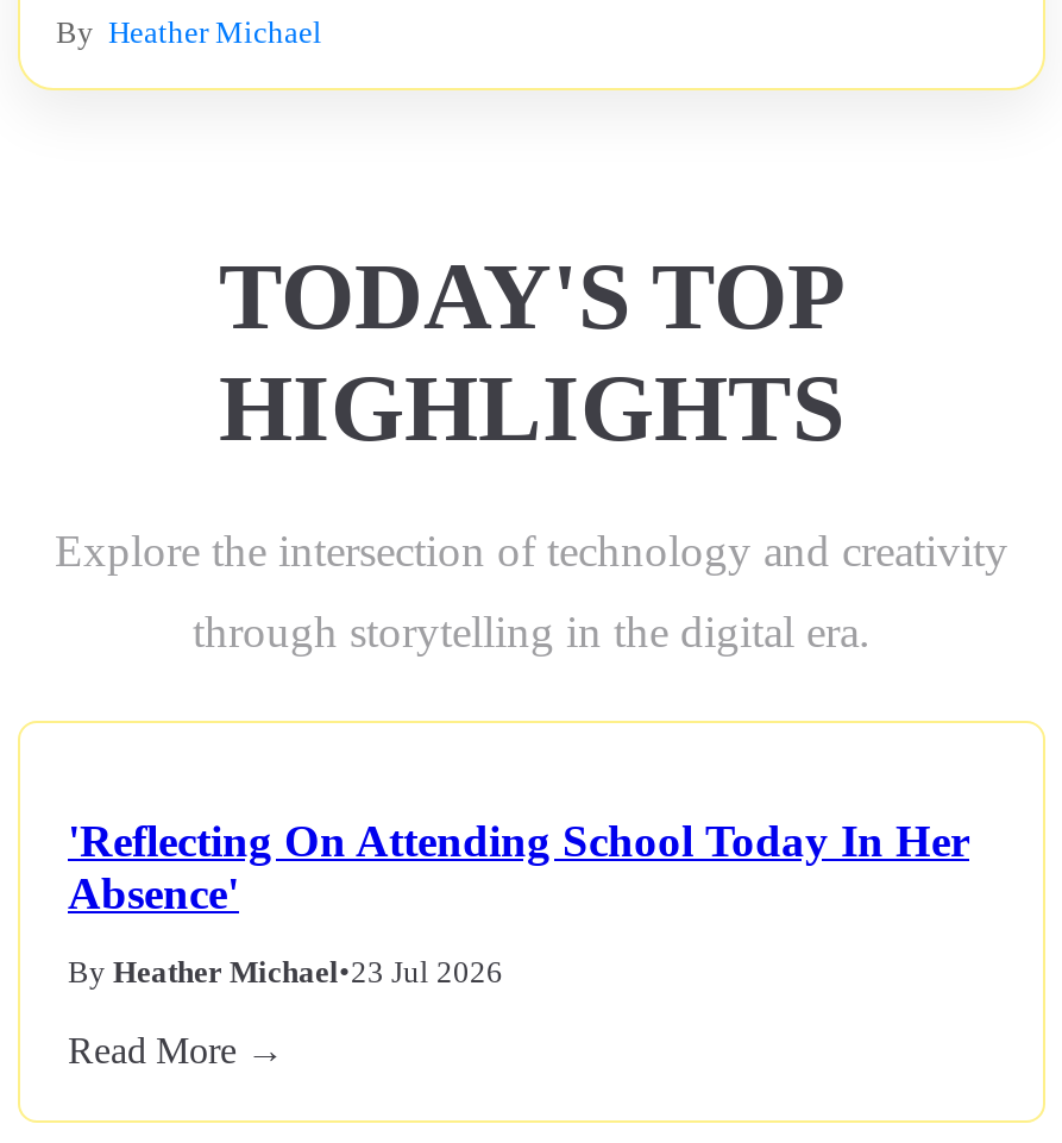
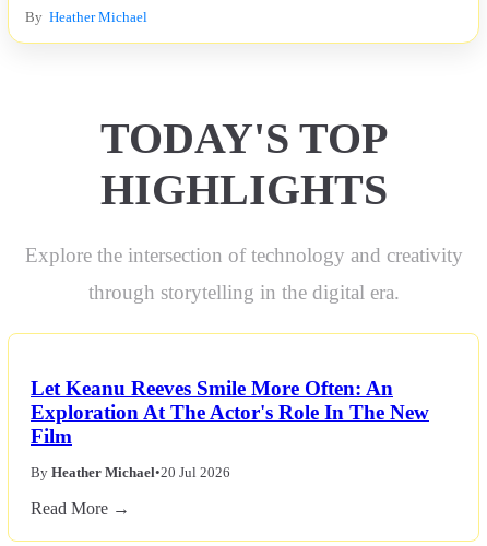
[68,817,969,919] 'Reflecting On Attending School Today In Her | Absence' -> [31,377,429,448] Let Keanu Reeves Smile More Often: An | Exploration At The Actor's Role In The New | Film
[68,957,503,991] By Heather Michael•23 Jul 2026 -> [31,466,230,481] By Heather Michael•20 Jul 2026

